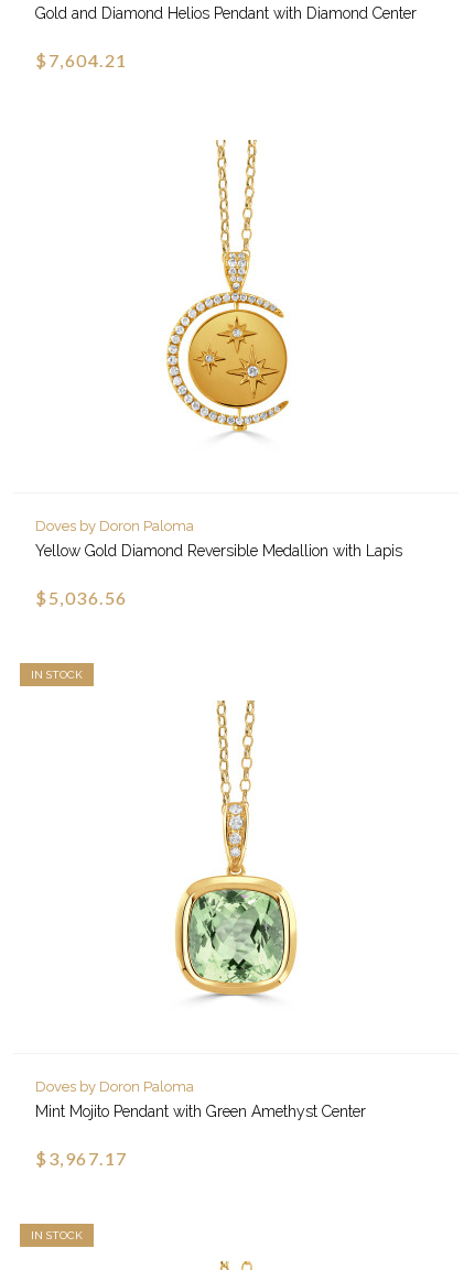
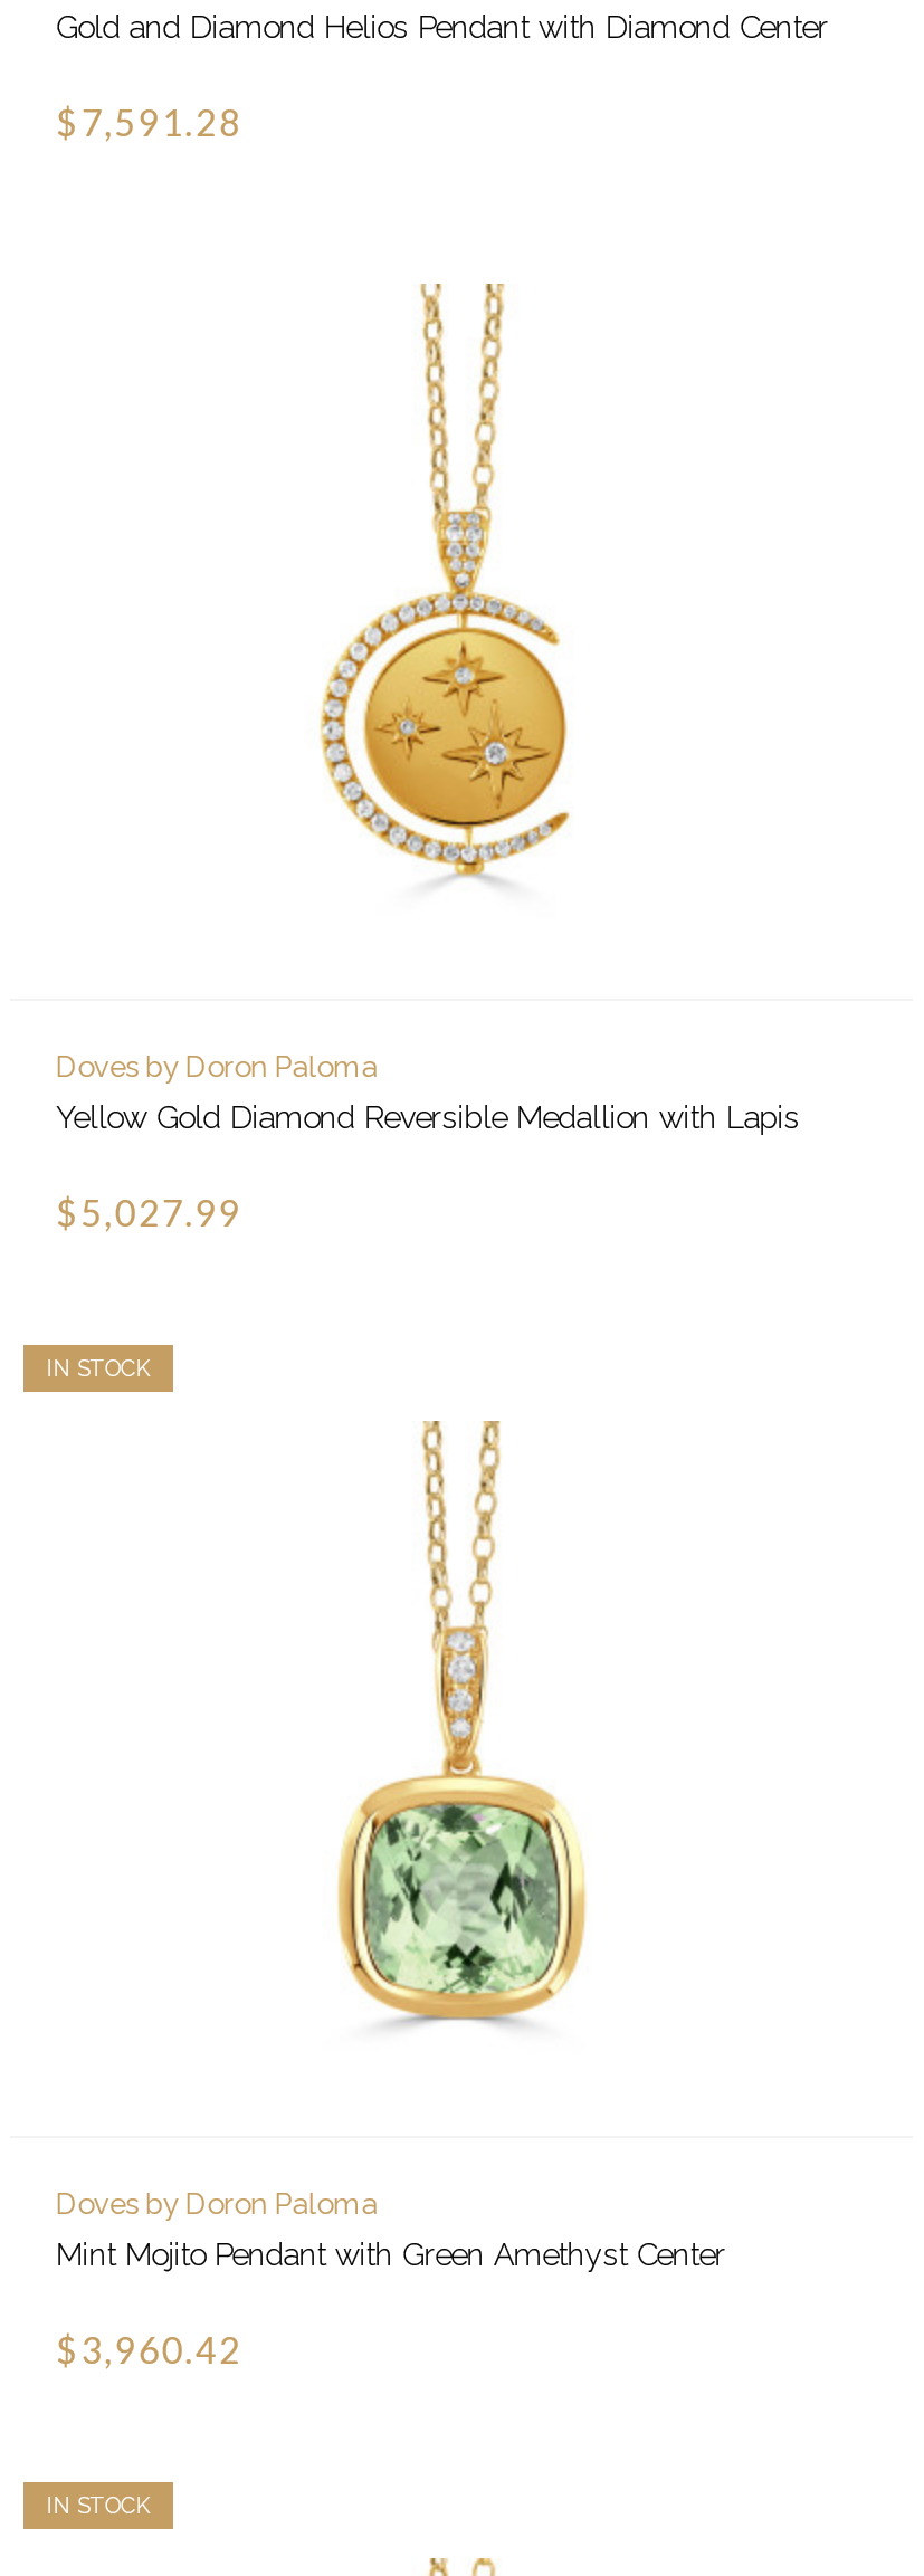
[36,50,128,71] $7,604.21 -> [56,101,242,144] $7,591.28
[36,587,128,608] $5,036.56 -> [56,1191,242,1234] $5,027.99
[36,1148,128,1169] $3,967.17 -> [56,2329,242,2371] $3,960.42

